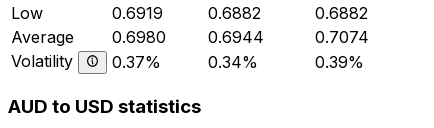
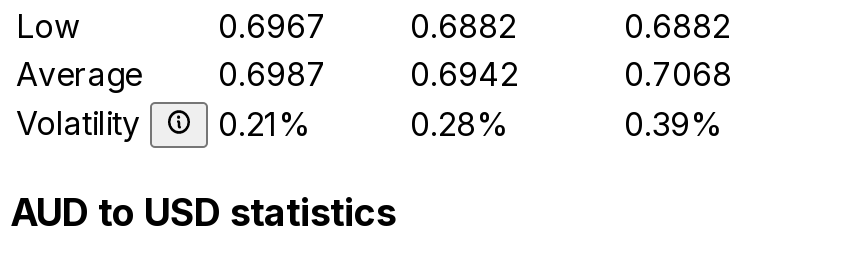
[112,3,163,23] 0.6919 -> [218,7,326,47] 0.6967
[11,27,166,47] Average 0.6980 -> [16,55,326,95] Average 0.6987
[208,27,264,47] 0.6944 -> [410,55,518,95] 0.6942
[315,27,369,47] 0.7074 -> [624,55,732,95] 0.7068
[11,52,161,72] Volatility 0.37% -> [16,103,310,145] Volatility 0.21%
[208,52,258,72] 0.34% -> [410,105,508,145] 0.28%

